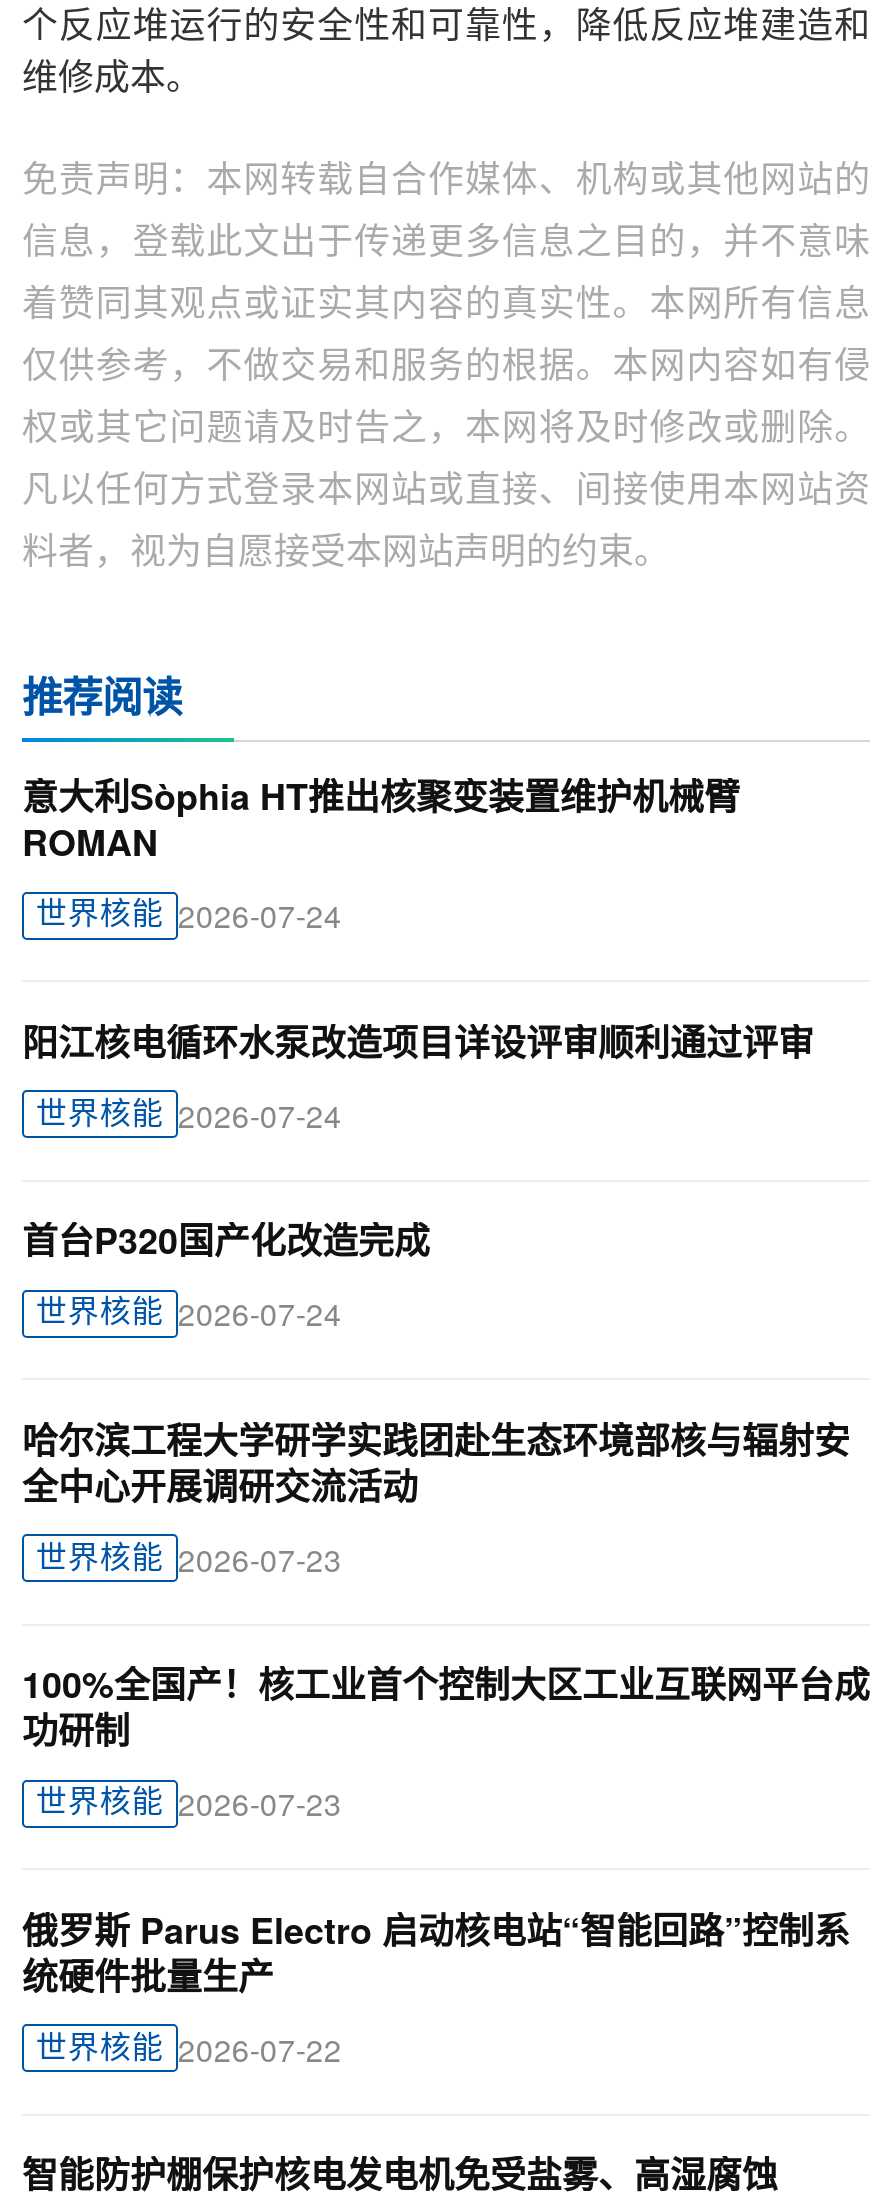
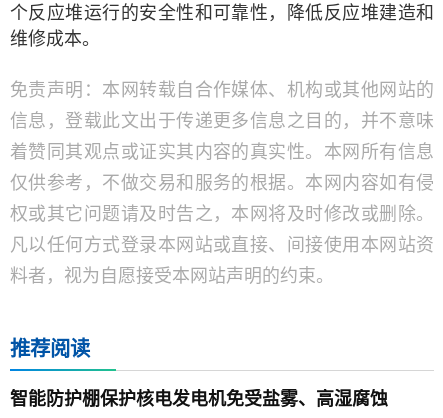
[22,782,870,2070] 意大利Sòphia HT推出核聚变装置维护机械臂 | ROMAN | 世界核能 2026-07-24 | 阳江核电循环水泵改造项目详设评审顺利通过评审 | 世界核能 2026-07-24 | 首台P320国产化改造完成 | 世界核能 2026-07-24 | 哈尔滨工程大学研学实践团赴生态环境部核与辐射安 | 全中心开展调研交流活动 | 世界核能 2026-07-23 | 100%全国产！核工业首个控制大区工业互联网平台成 | 功研制 | 世界核能 2026-07-23 | 俄罗斯 Parus Electro 启动核电站“智能回路”控制系 | 统硬件批量生产 | 世界核能 2026-07-22 -> none

